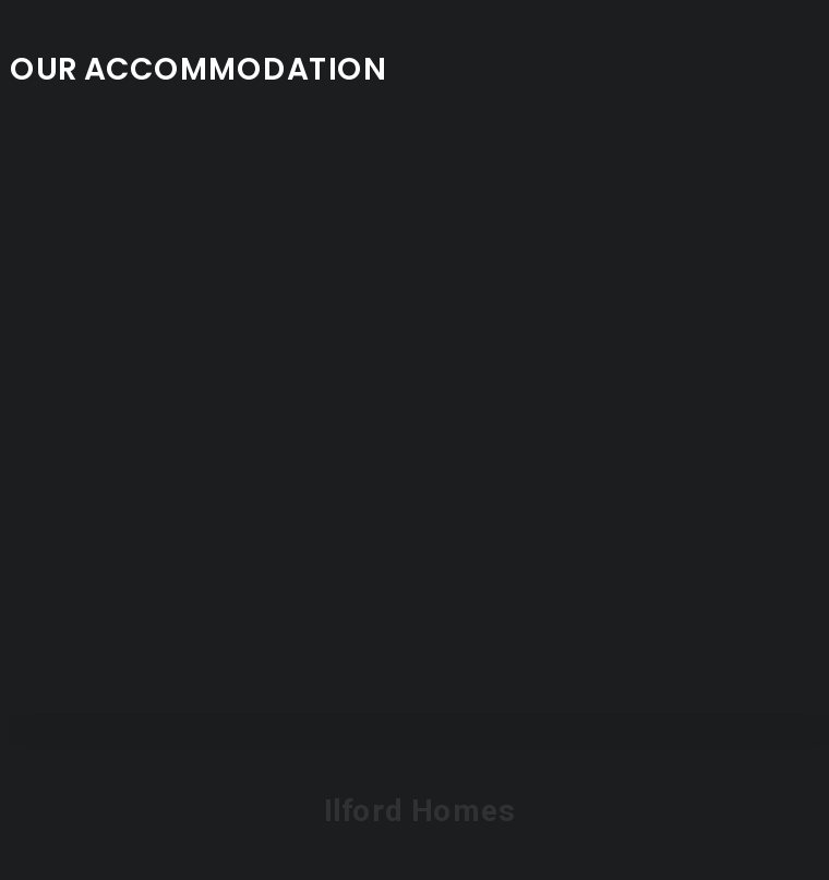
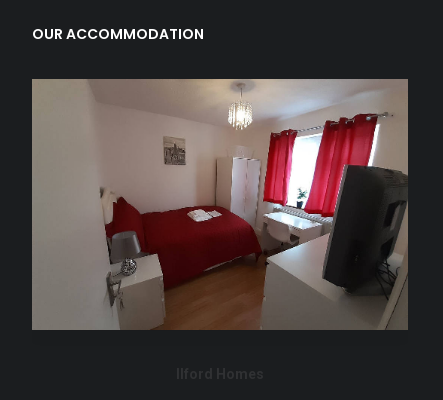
none -> [31,78,409,330] [image]

